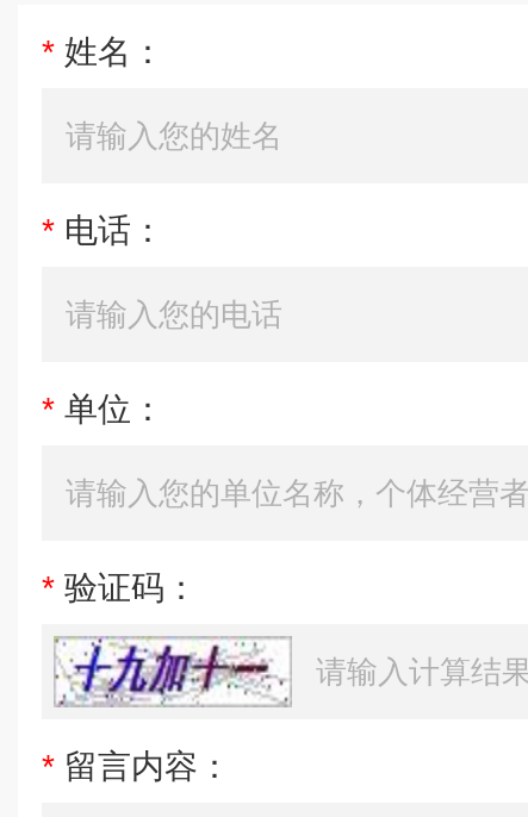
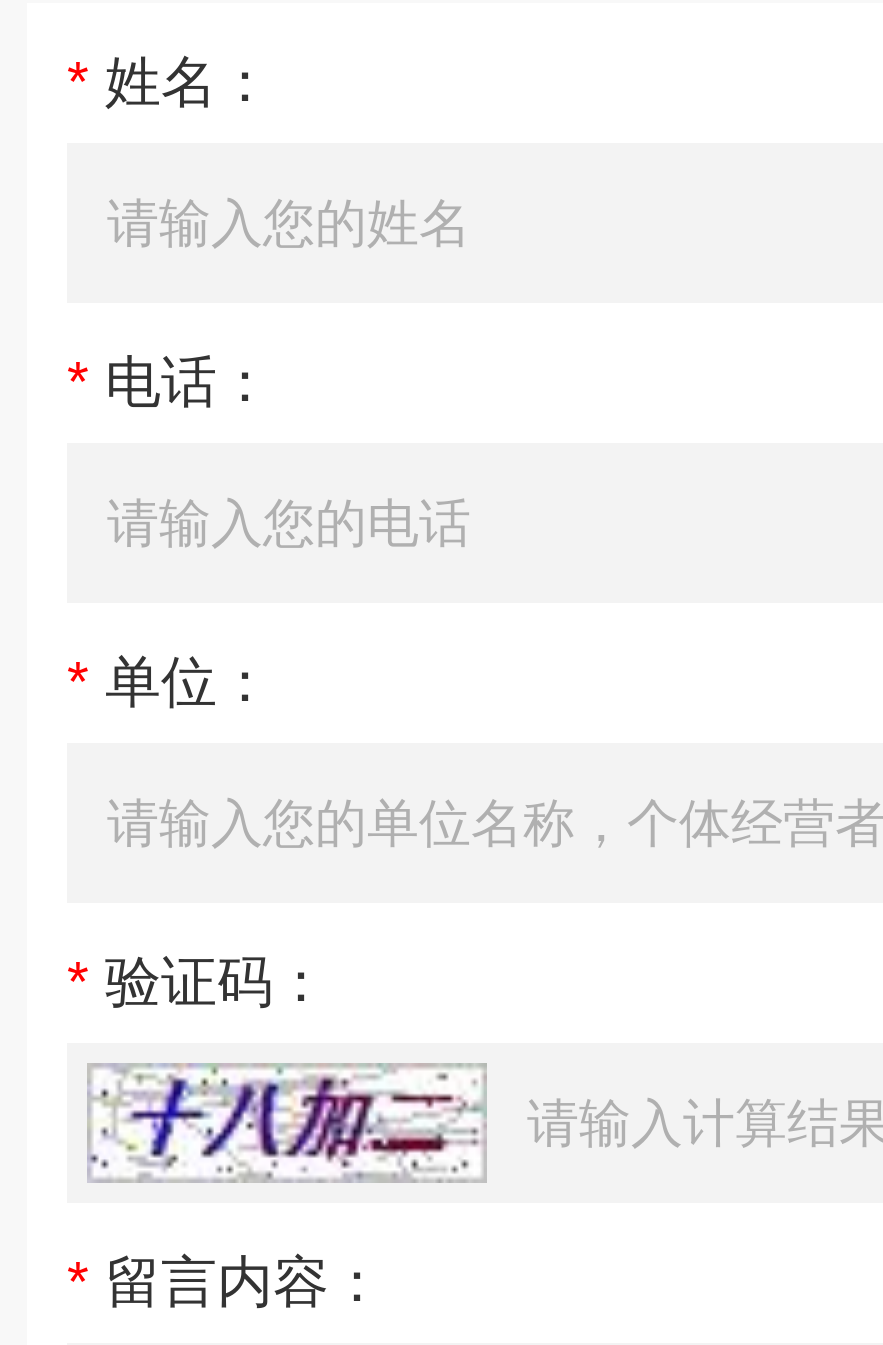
[54,636,291,707] [image] -> [87,1063,487,1181] [image]

